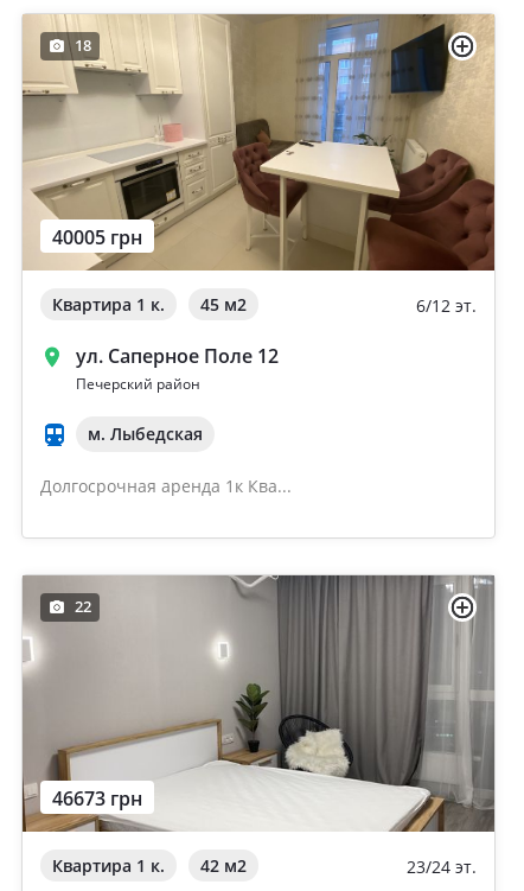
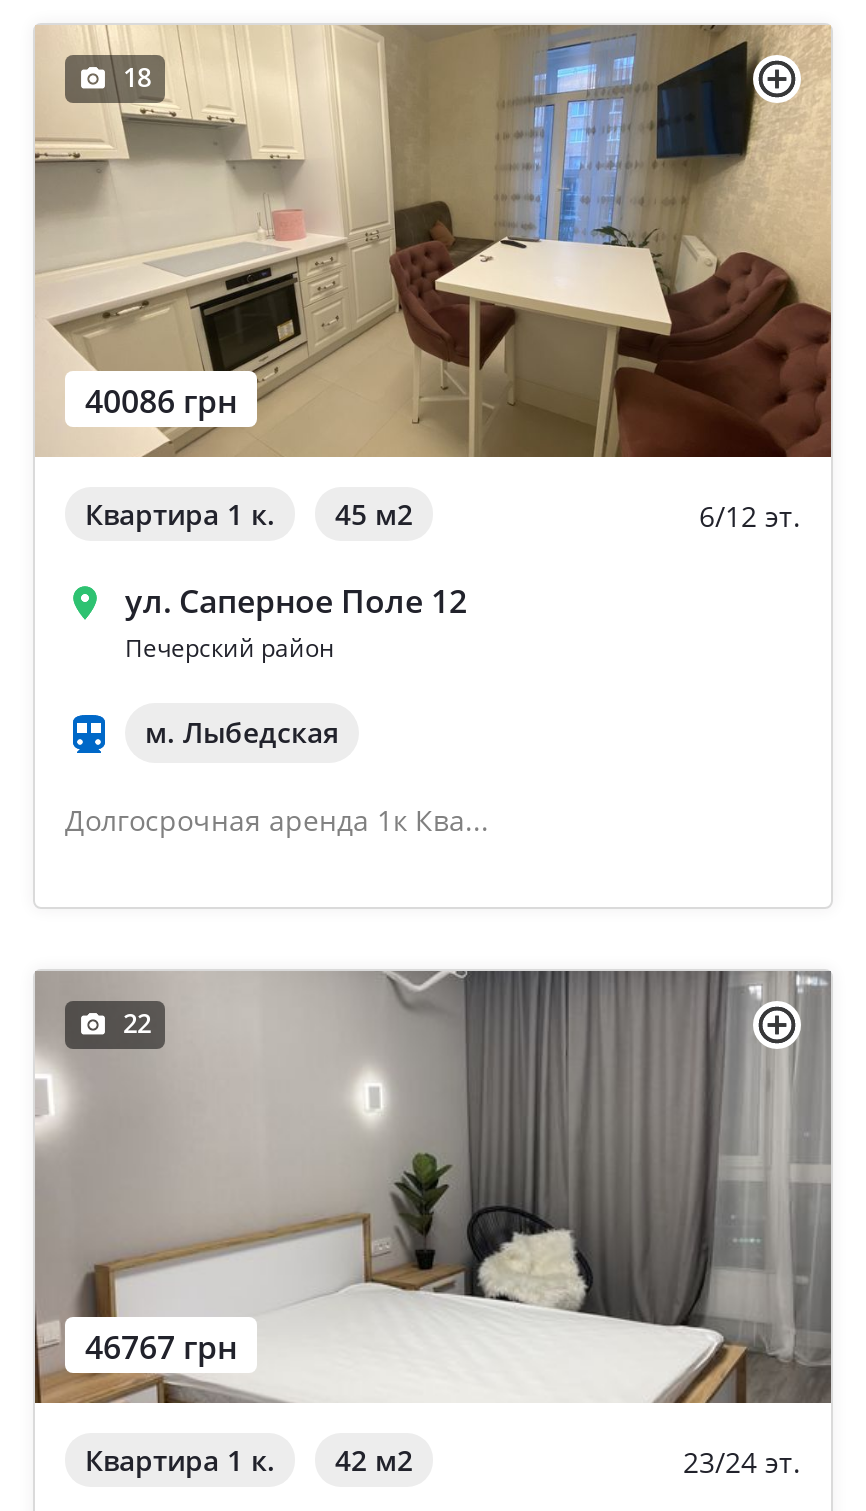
[52,224,142,250] 40005 грн -> [85,379,237,423] 40086 грн
[52,785,142,811] 46673 грн -> [85,1325,237,1369] 46767 грн

